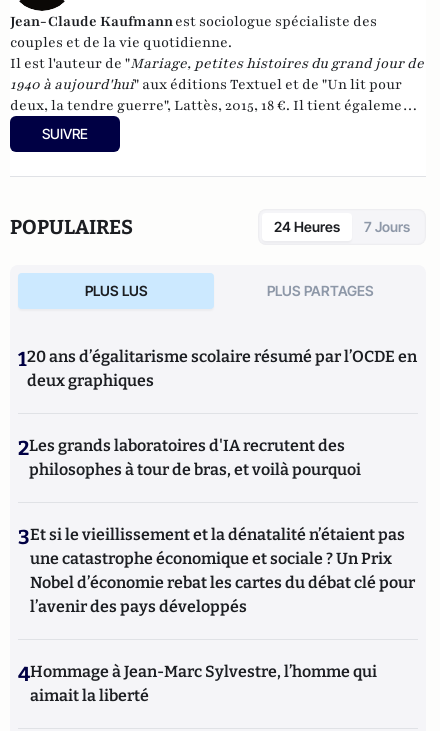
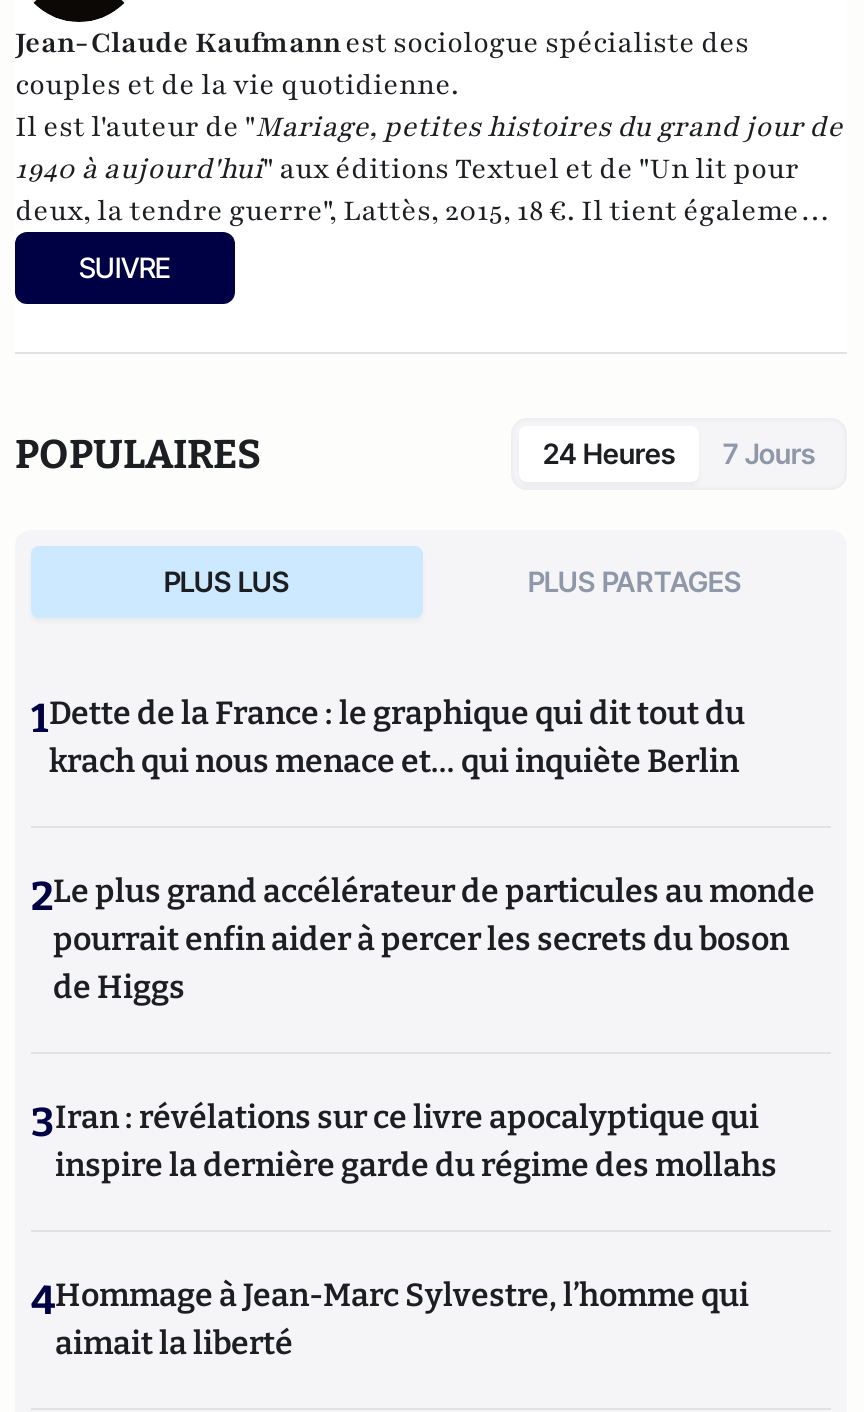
[18,347,417,390] 120 ans d’égalitarisme scolaire résumé par l’OCDE en | deux graphiques -> [31,694,745,780] 1Dette de la France : le graphique qui dit tout du | krach qui nous menace et… qui inquiète Berlin
[18,436,361,479] 2Les grands laboratoires d'IA recrutent des | philosophes à tour de bras, et voilà pourquoi -> [31,872,815,1006] 2Le plus grand accélérateur de particules au monde | pourrait enfin aider à percer les secrets du boson | de Higgs
[18,525,415,616] 3Et si le vieillissement et la dénatalité n’étaient pas | une catastrophe économique et sociale ? Un Prix | Nobel d’économie rebat les cartes du débat clé pour | l’avenir des pays développés -> [31,1098,777,1184] 3Iran : révélations sur ce livre apocalyptique qui | inspire la dernière garde du régime des mollahs

